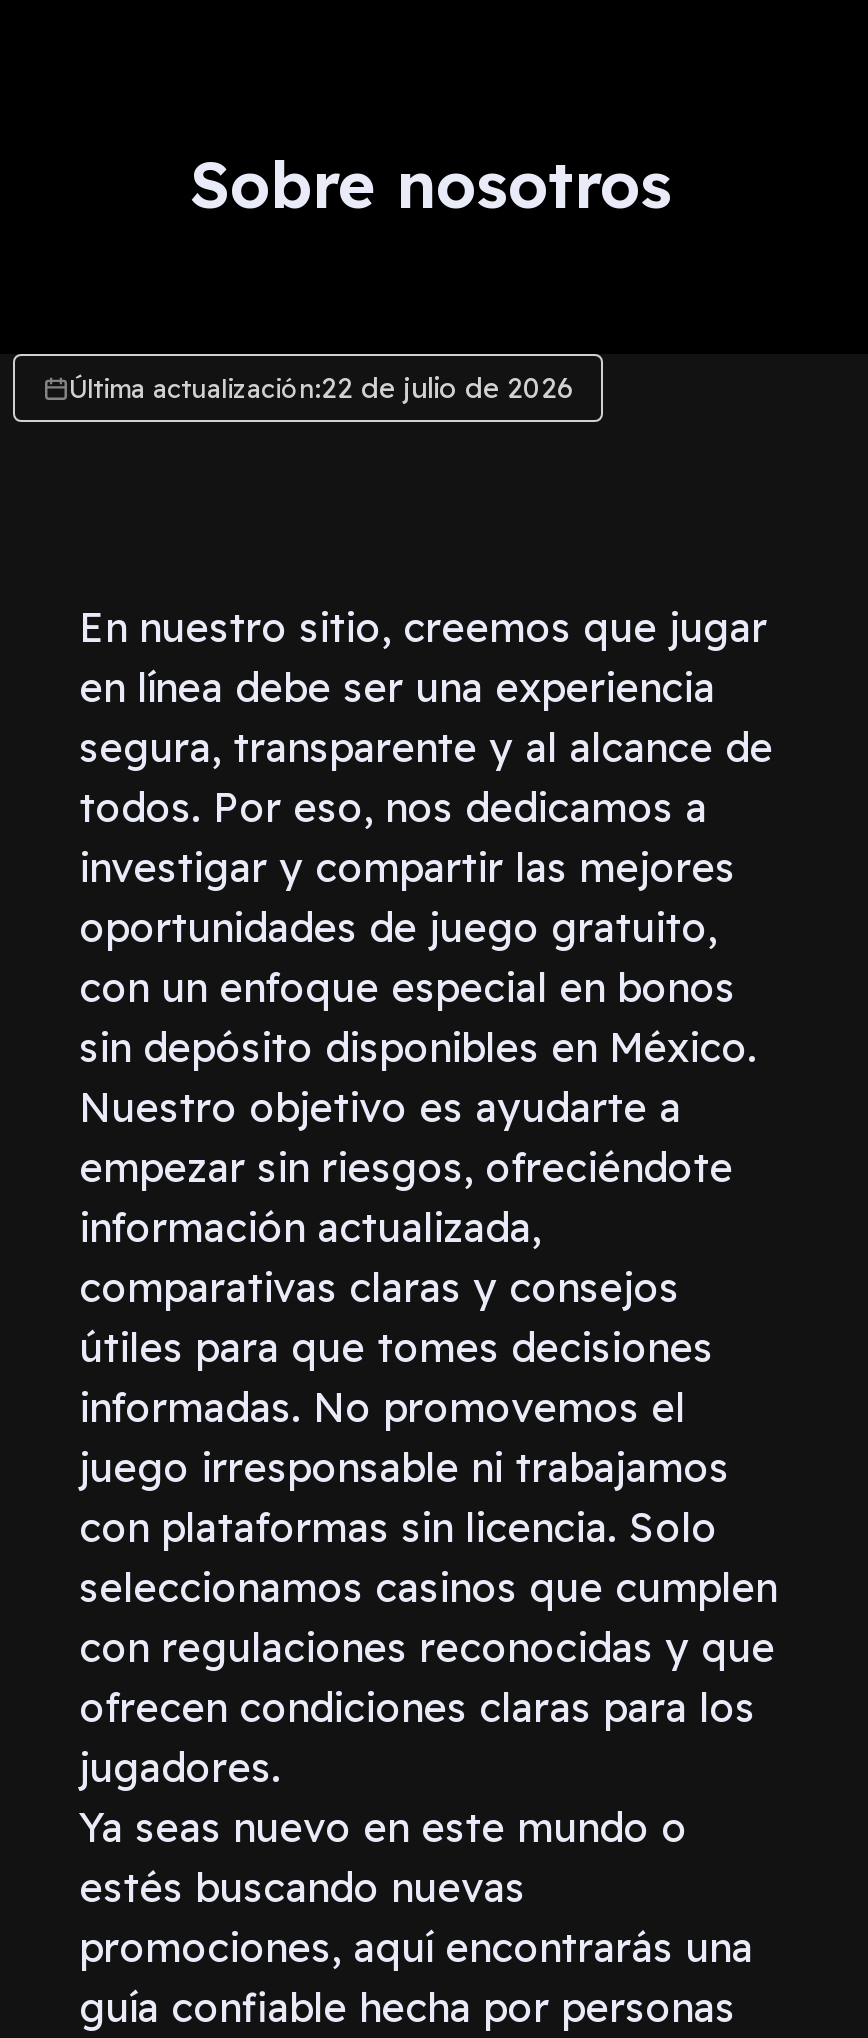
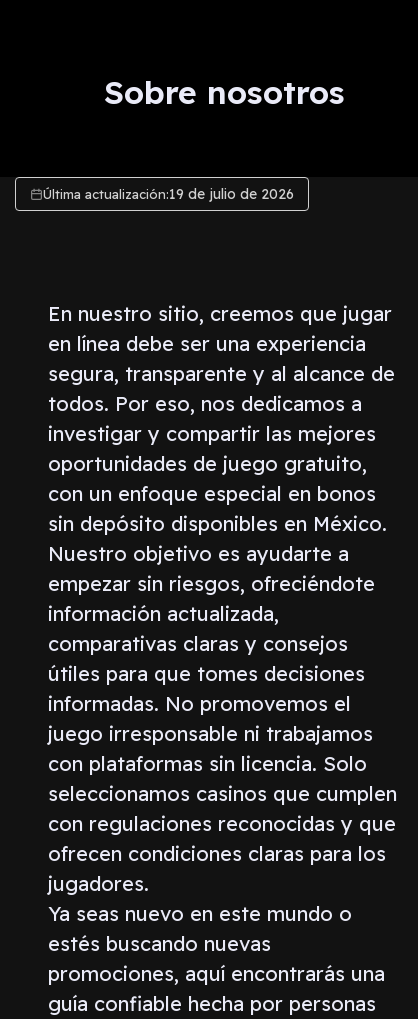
[69,370,573,406] Última actualización:22 de julio de 2026 -> [43,185,294,203] Última actualización:19 de julio de 2026

